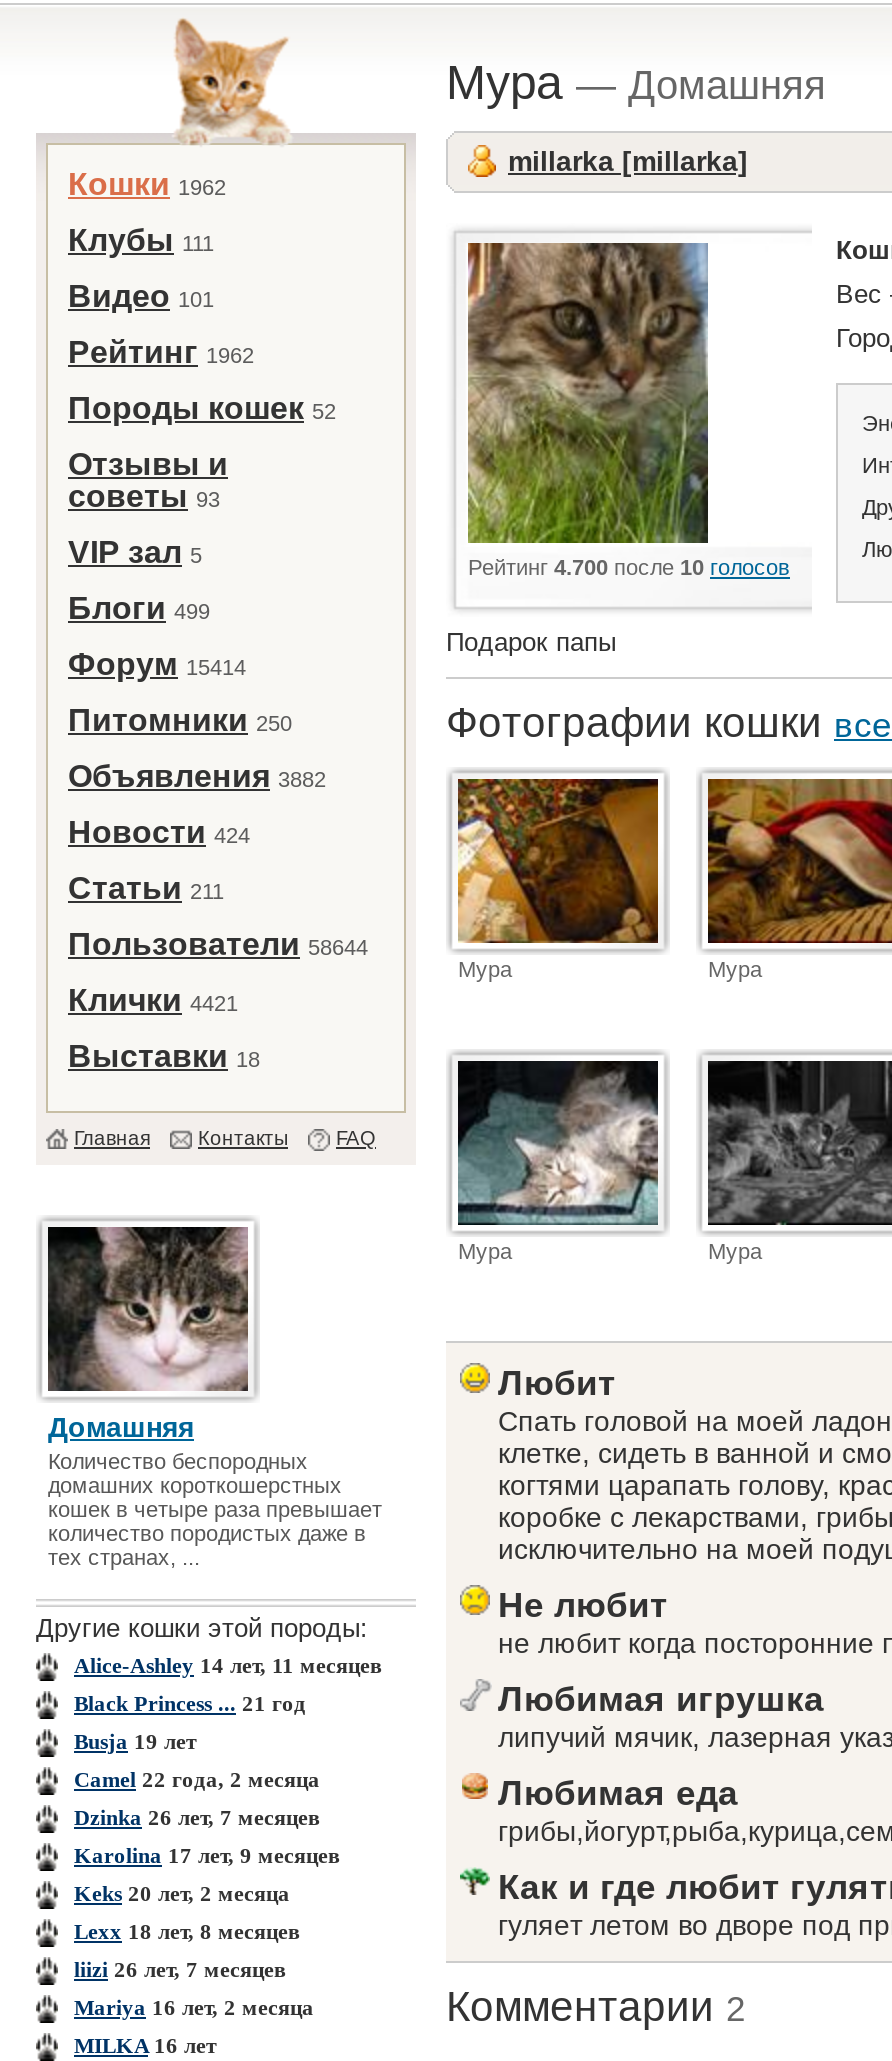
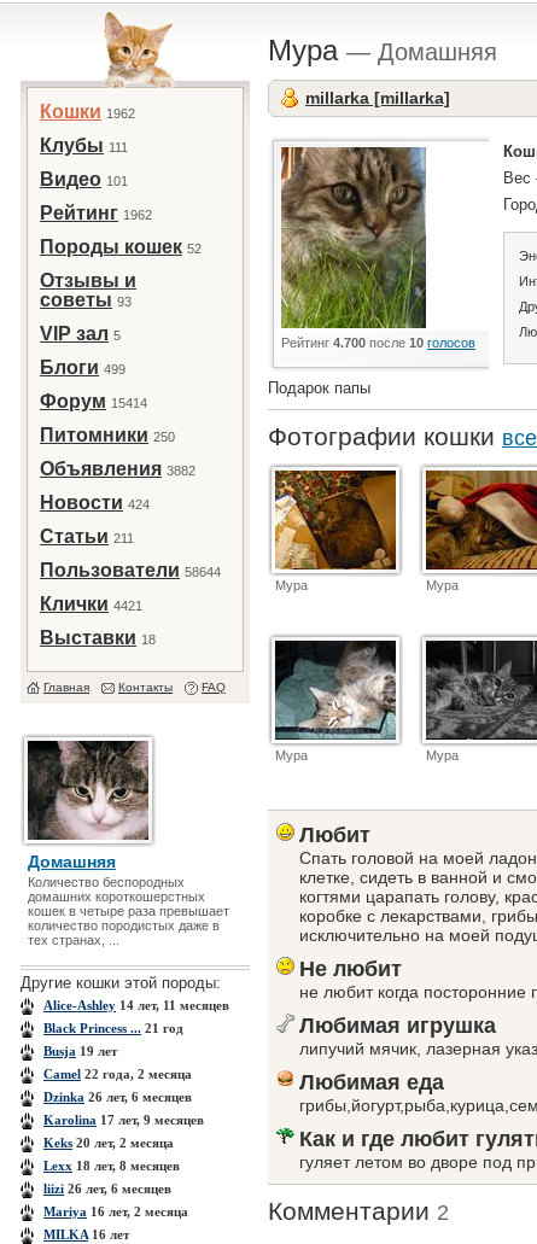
[74,1805,320,1829] Dzinka 26 лет, 7 месяцев -> [43,1090,192,1104] Dzinka 26 лет, 6 месяцев
[74,1957,286,1981] liizi 26 лет, 7 месяцев -> [43,1181,171,1196] liizi 26 лет, 6 месяцев

